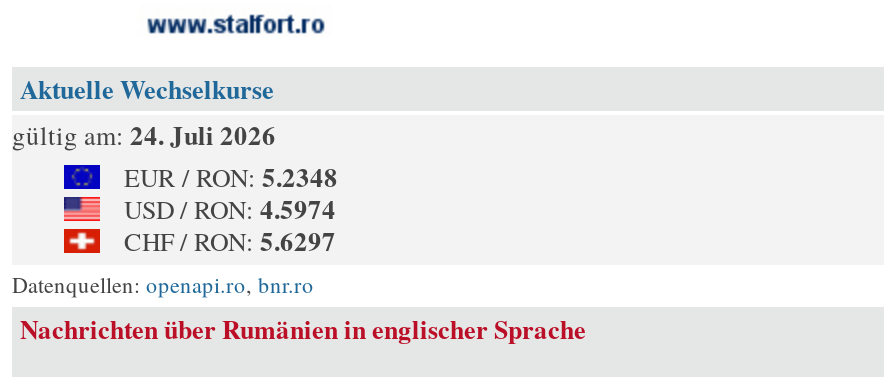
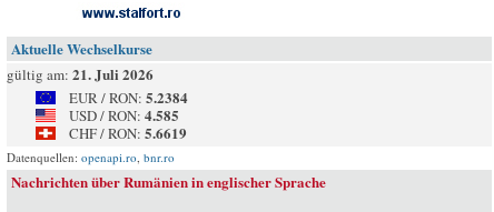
[12,115,276,153] gültig am: 24. Juli 2026 -> [7,63,154,84] gültig am: 21. Juli 2026
[124,157,338,195] EUR / RON: 5.2348 -> [69,87,188,108] EUR / RON: 5.2384
[124,189,336,227] USD / RON: 4.5974 -> [69,104,179,125] USD / RON: 4.585
[124,221,336,259] CHF / RON: 5.6297 -> [69,122,187,143] CHF / RON: 5.6619

